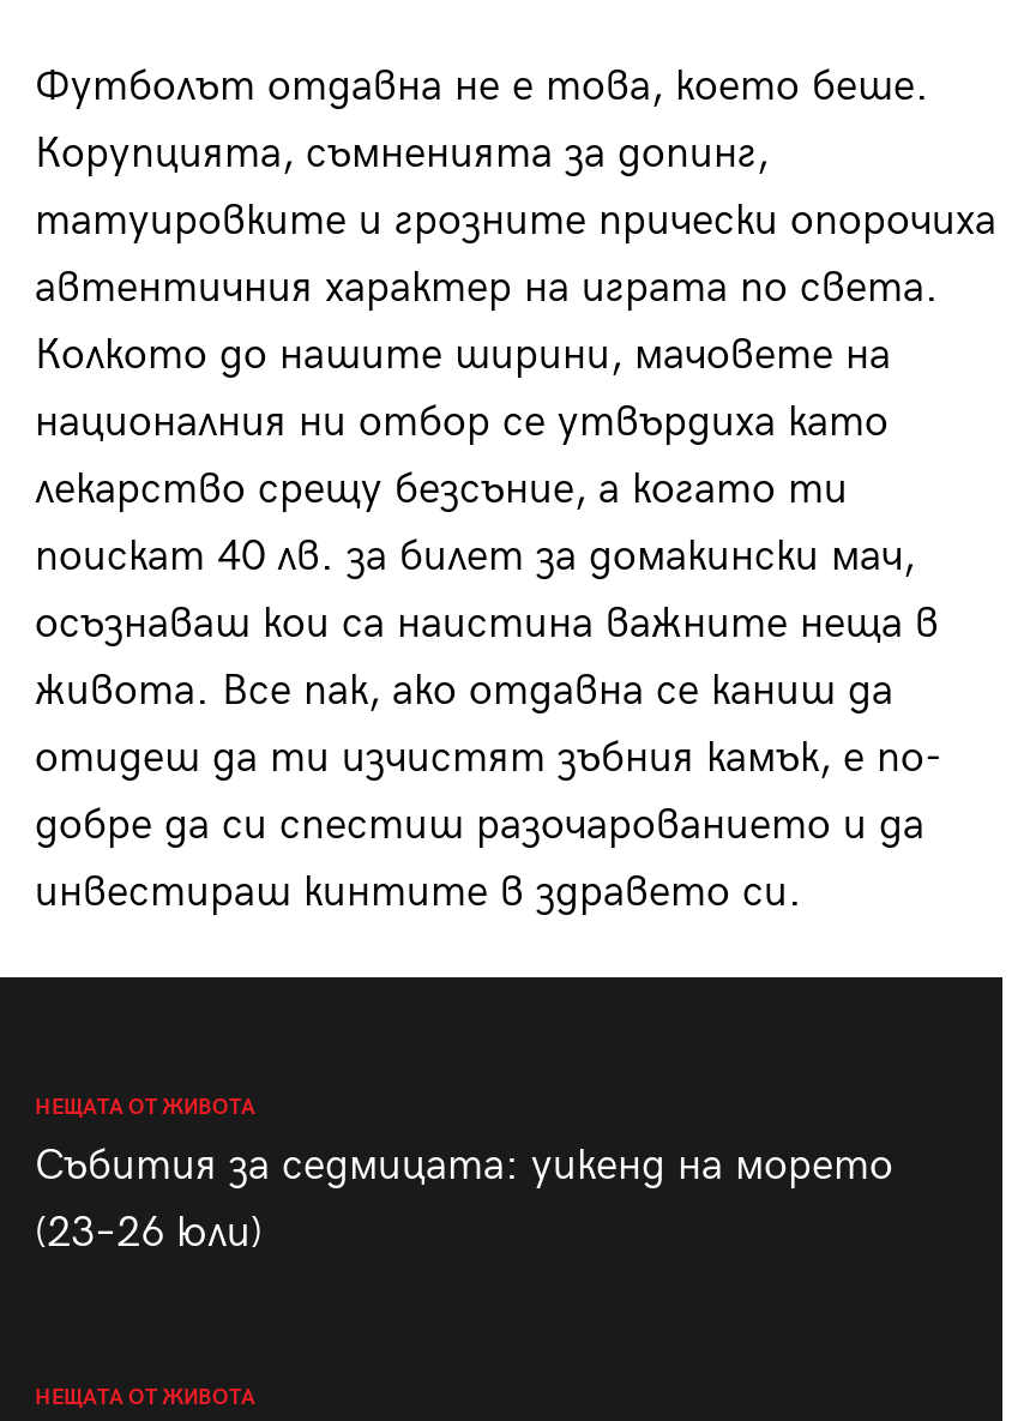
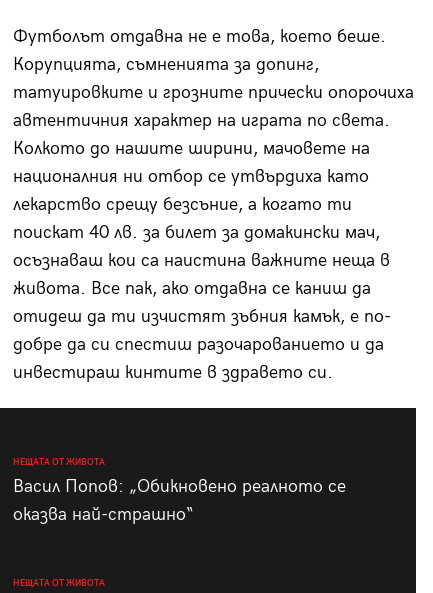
[35,1141,893,1259] Събития за седмицата: уикенд на морето | (23–26 юли) -> [12,476,345,525] Васил Попов: „Обикновено реалното се | оказва най-страшно“

